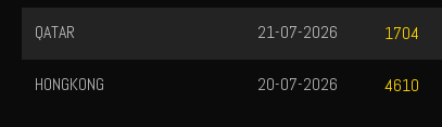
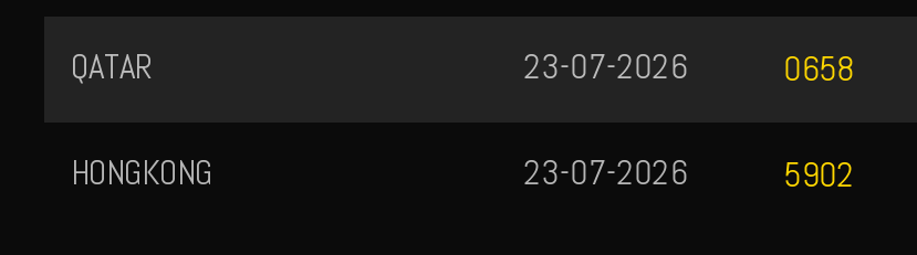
[257,22,337,44] 21-07-2026 -> [524,46,687,90] 23-07-2026
[385,22,420,44] 1704 -> [784,47,855,91] 0658
[257,74,337,96] 20-07-2026 -> [524,152,687,196] 23-07-2026
[385,75,420,96] 4610 -> [784,153,855,197] 5902

